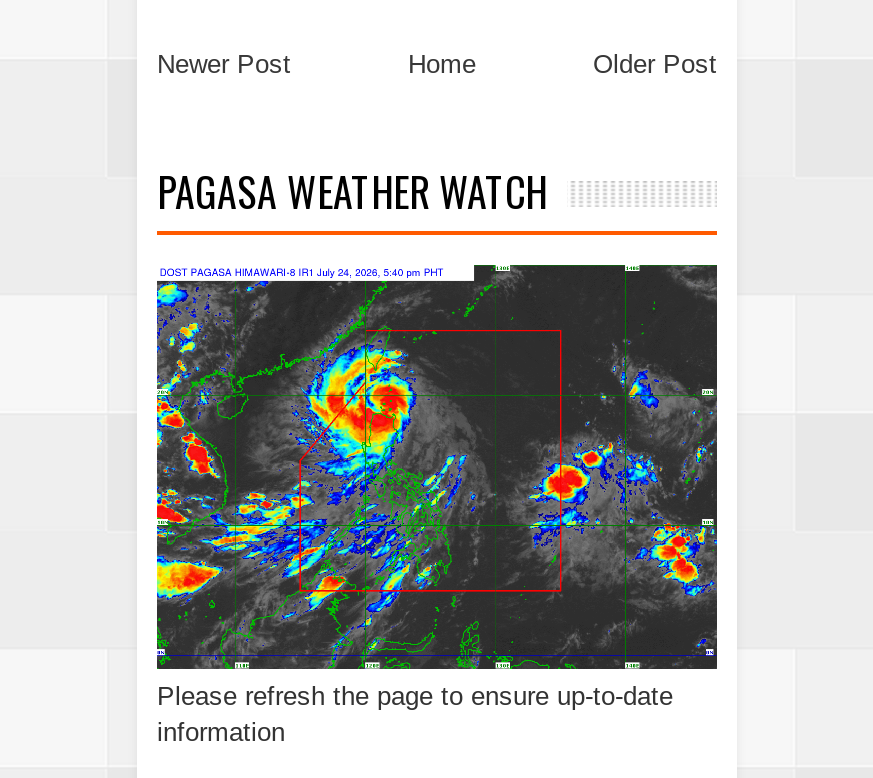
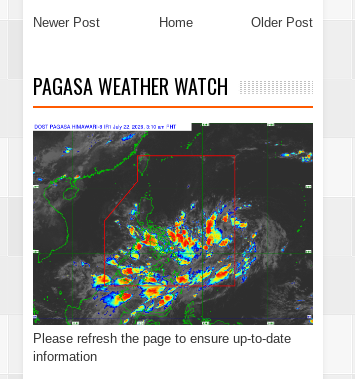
[155,265,719,669] [image] -> [32,124,314,325] [image]

